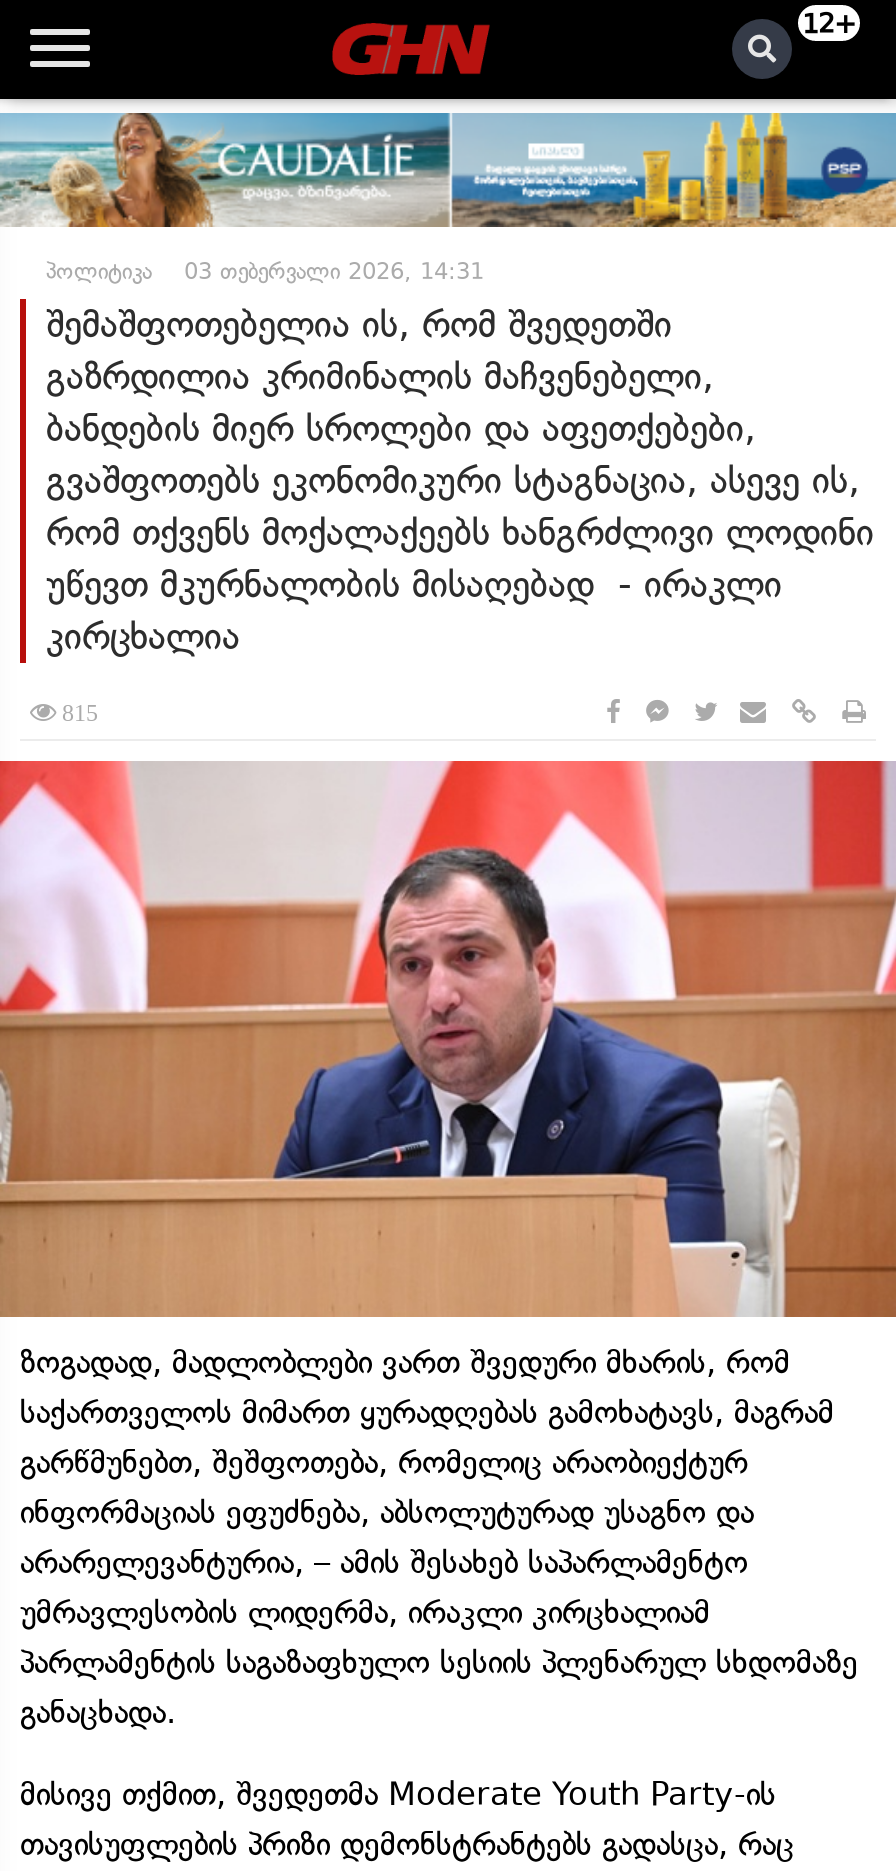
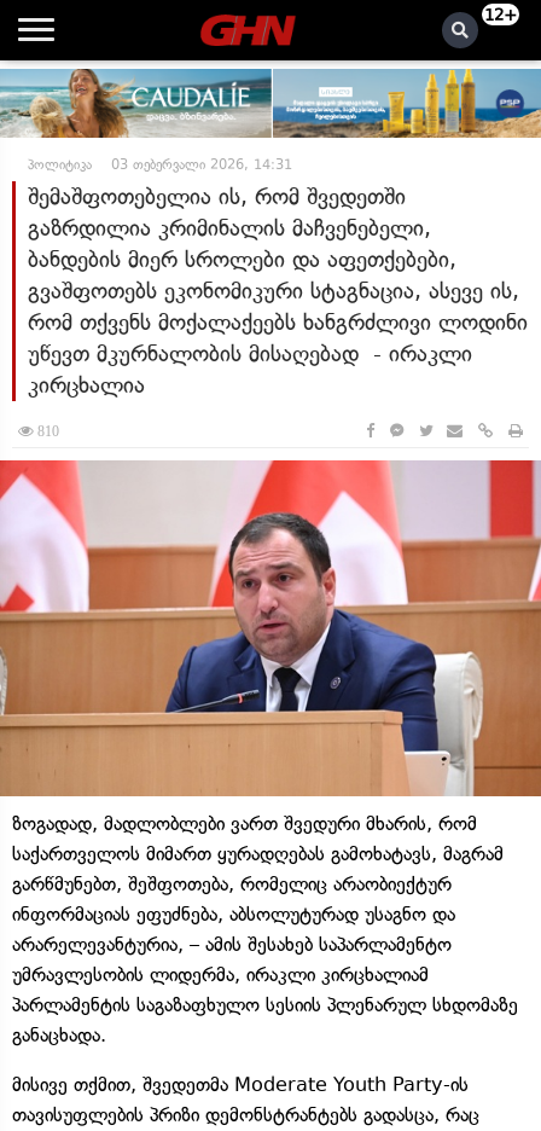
[56,701,98,725] 815 -> [34,424,59,439] 810

